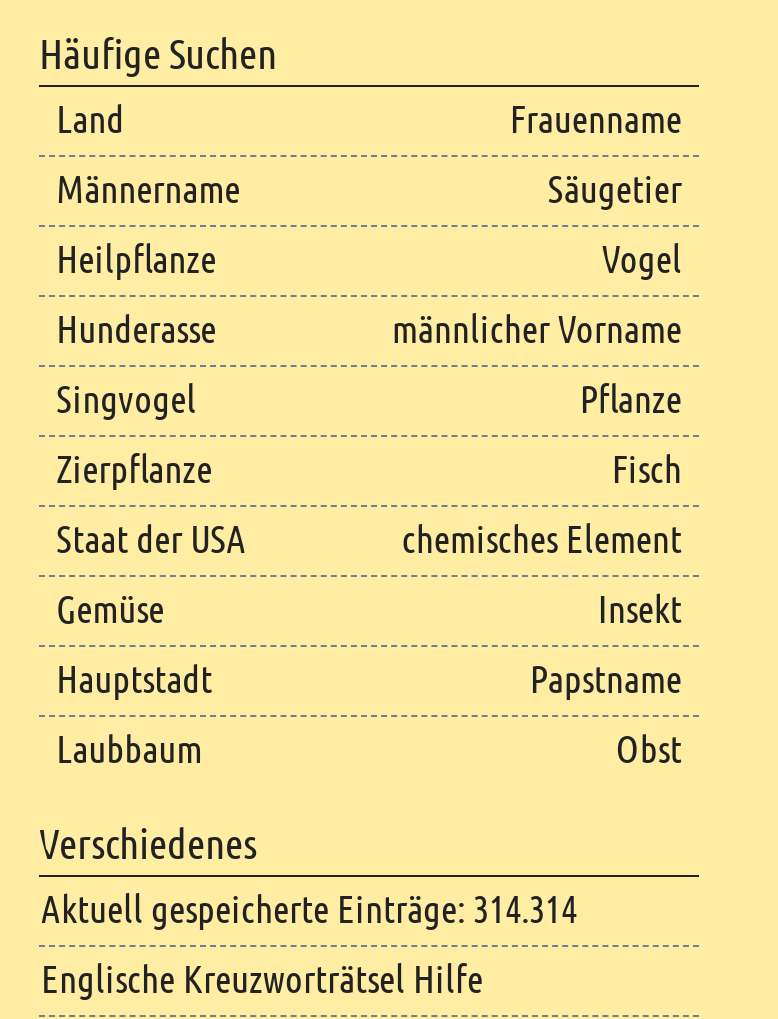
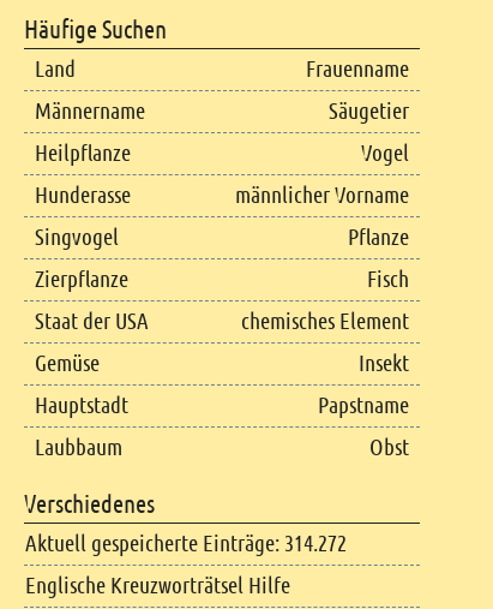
[41,885,577,935] Aktuell gespeicherte Einträge: 314.314 -> [25,528,347,558] Aktuell gespeicherte Einträge: 314.272

